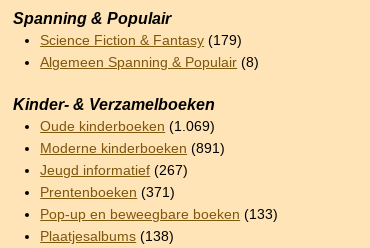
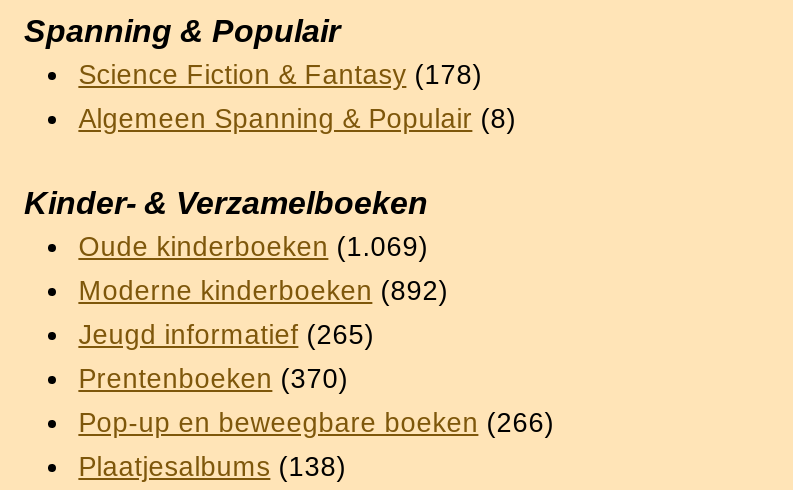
[40,33,242,48] Science Fiction & Fantasy (179) -> [78,59,482,89] Science Fiction & Fantasy (178)
[40,141,225,156] Moderne kinderboeken (891) -> [78,275,448,305] Moderne kinderboeken (892)
[40,163,188,178] Jeugd informatief (267) -> [78,319,374,349] Jeugd informatief (265)
[40,185,175,200] Prentenboeken (371) -> [78,363,348,393] Prentenboeken (370)
[40,207,278,222] Pop-up en beweegbare boeken (133) -> [78,407,554,437] Pop-up en beweegbare boeken (266)

